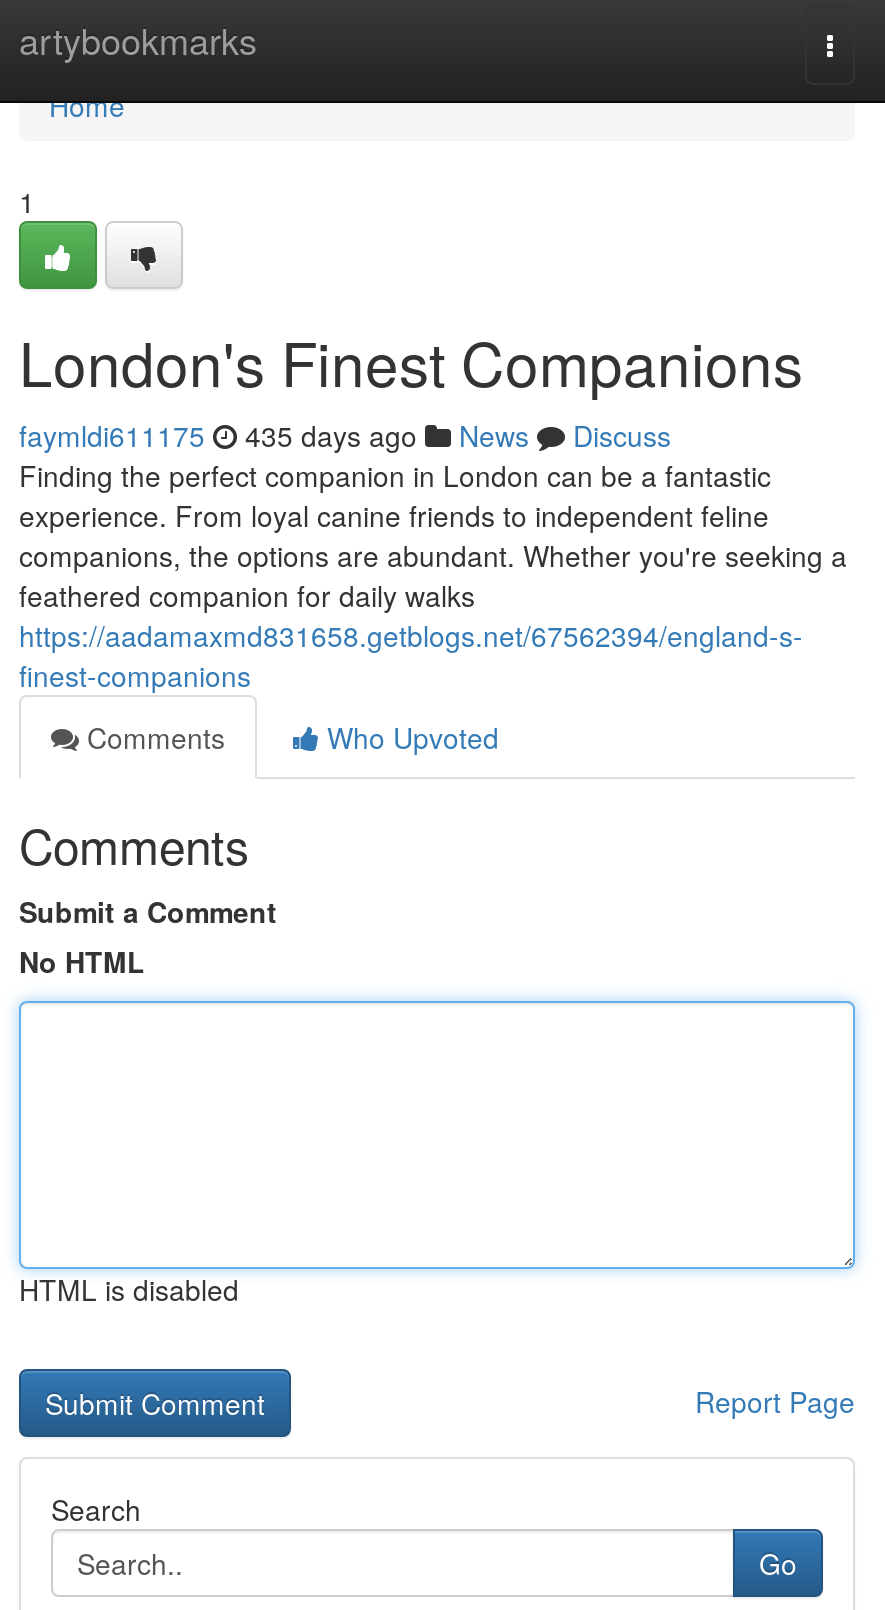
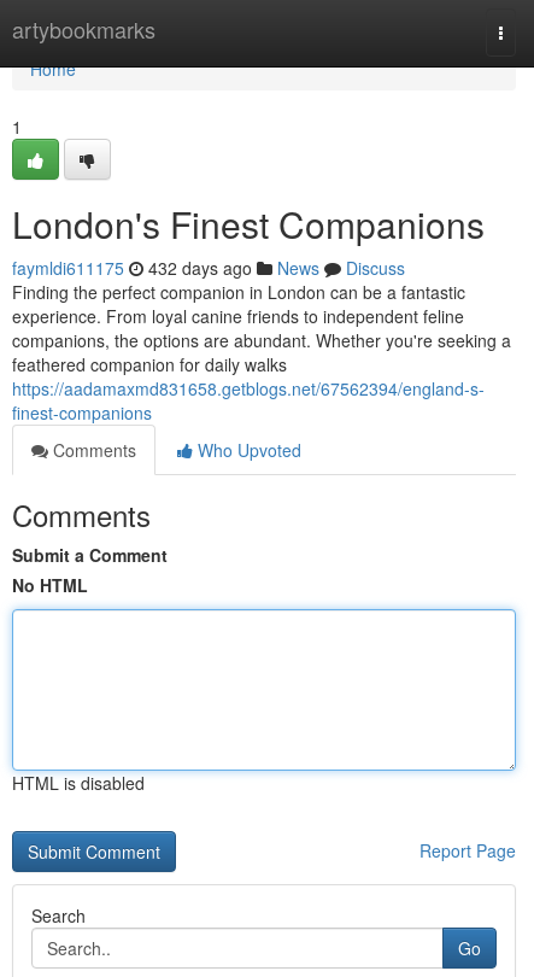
[19,415,671,455] faymldi611175 435 days ago News Discuss -> [12,256,405,280] faymldi611175 432 days ago News Discuss

